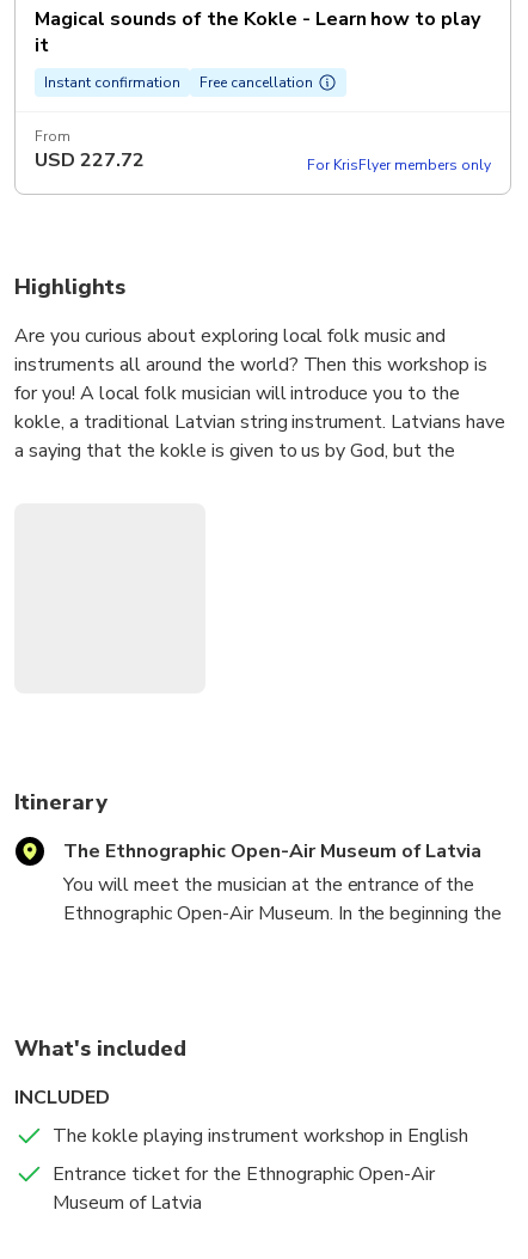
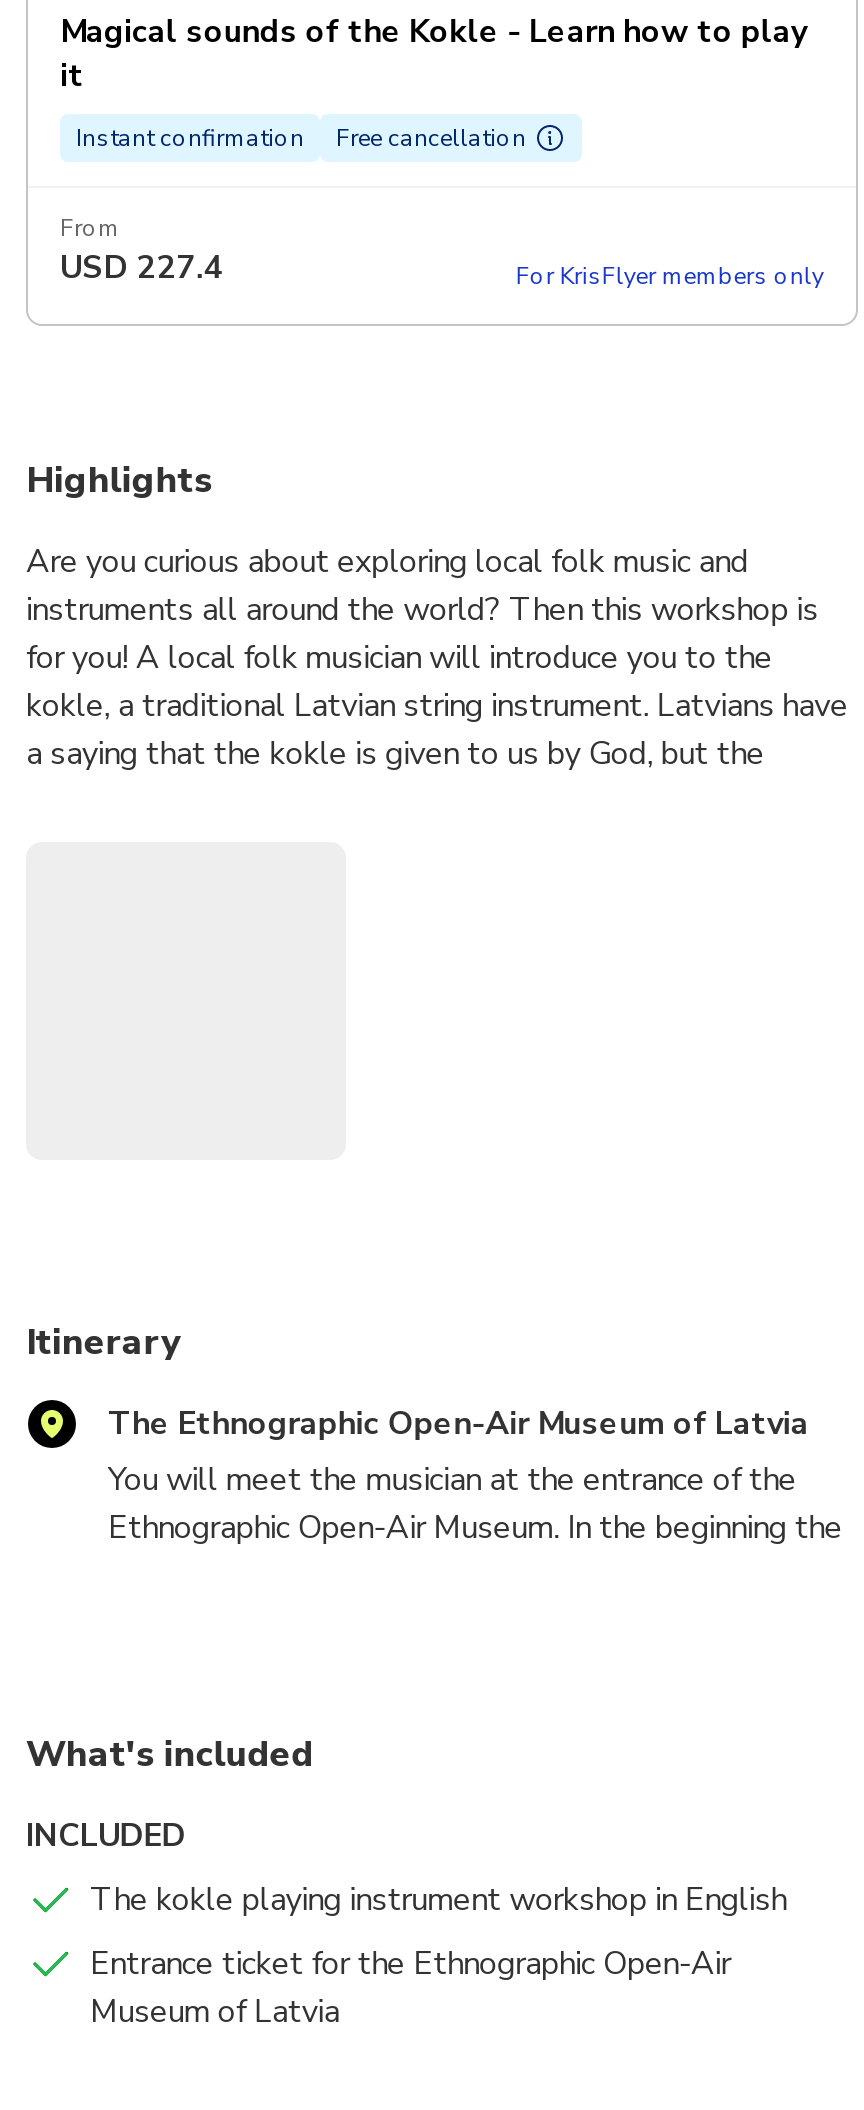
[35,147,144,173] USD 227.72 -> [60,245,224,289] USD 227.4

